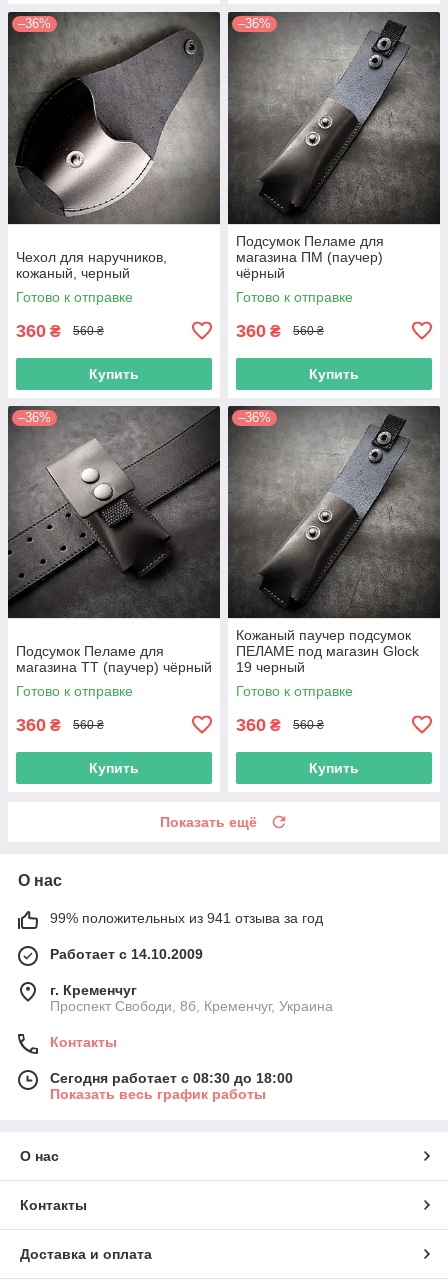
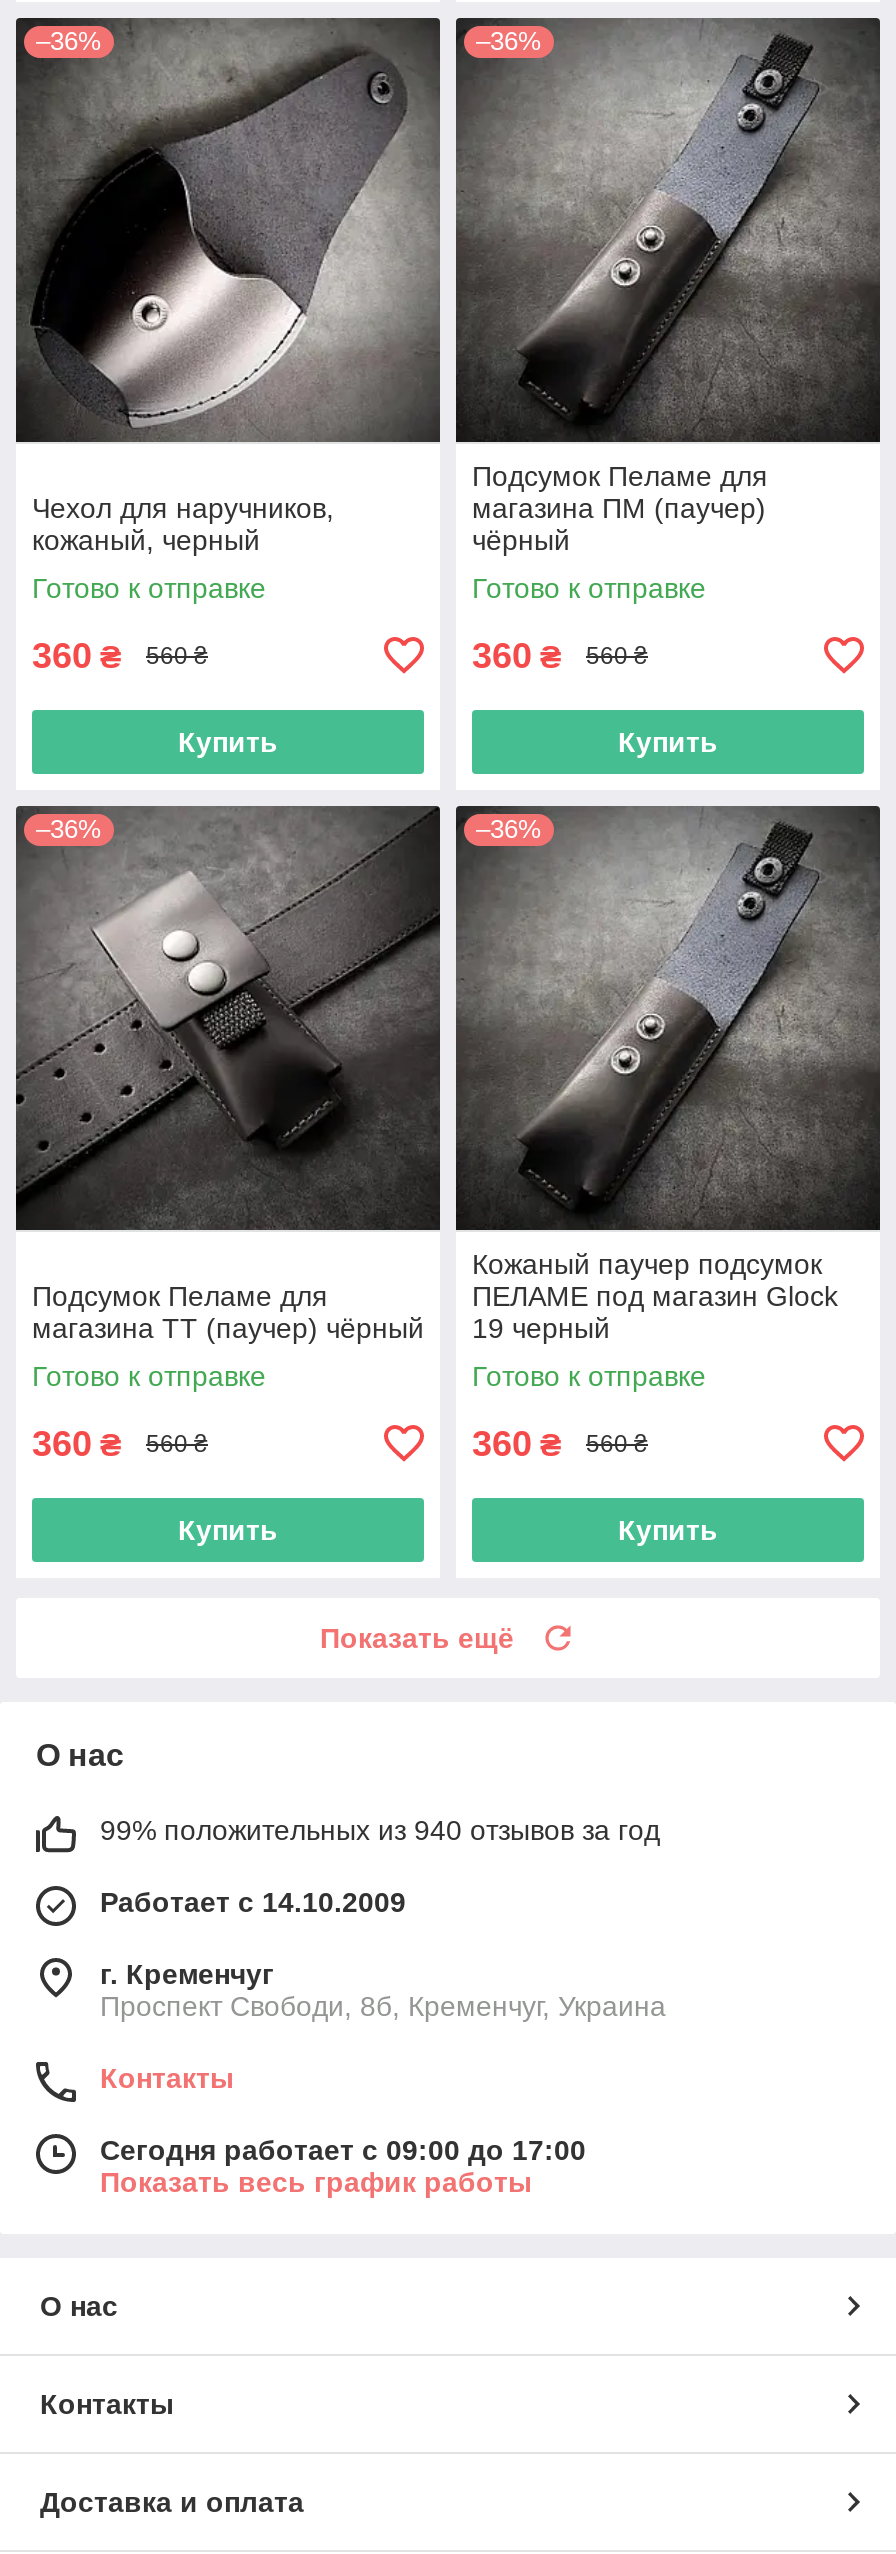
[50,910,323,926] 99% положительных из 941 отзыва за год -> [100,1814,660,1846] 99% положительных из 940 отзывов за год
[50,1070,293,1086] Сегодня работает с 08:30 до 18:00 -> [100,2134,586,2166] Сегодня работает с 09:00 до 17:00

